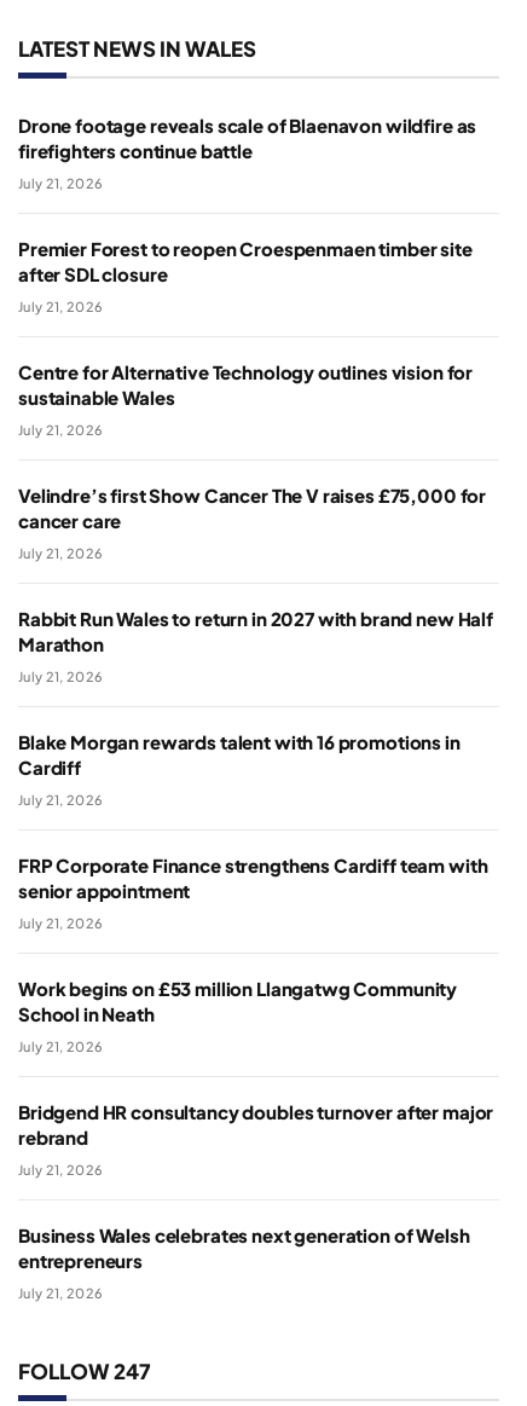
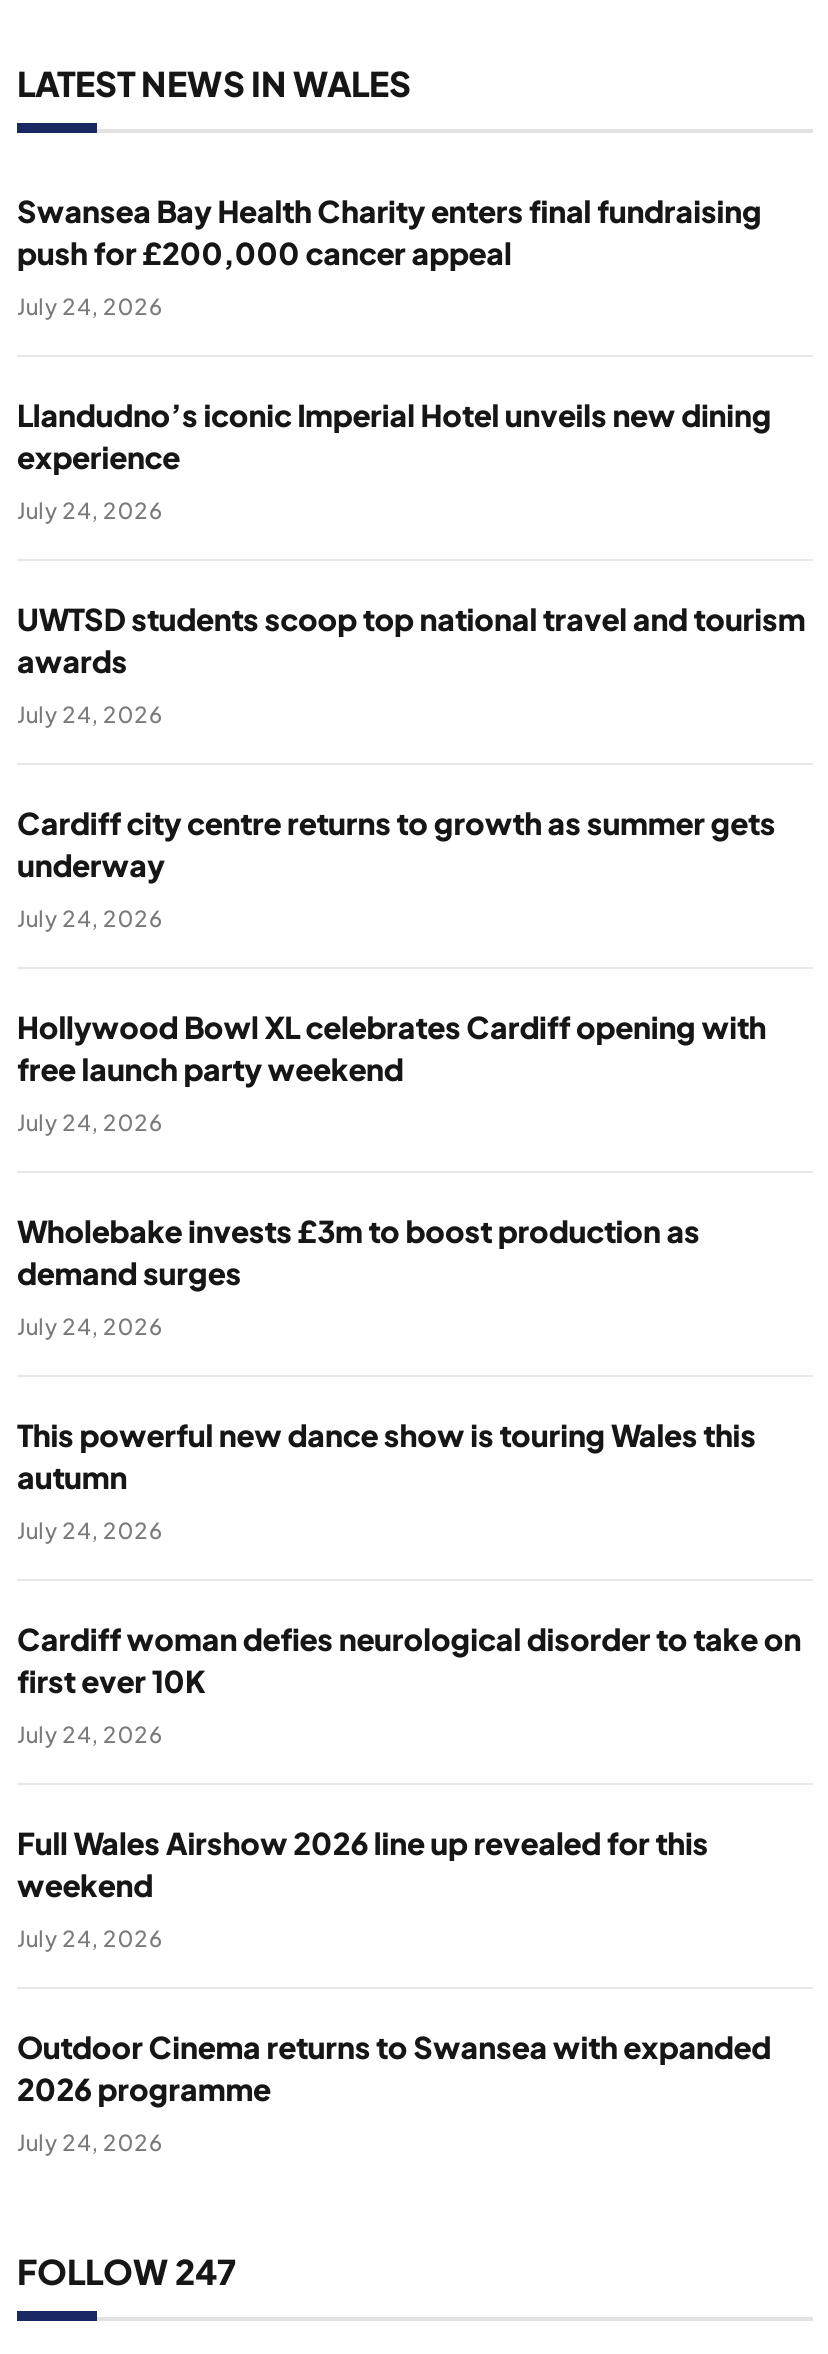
[18,114,476,162] Drone footage reveals scale of Blaenavon wildfire as | firefighters continue battle -> [17,191,762,271] Swansea Bay Health Charity enters final fundraising | push for £200,000 cancer appeal
[18,175,103,191] July 21, 2026 -> [17,293,164,319] July 24, 2026
[18,237,472,285] Premier Forest to reopen Croespenmaen timber site | after SDL closure -> [17,395,771,475] Llandudno’s iconic Imperial Hotel unveils new dining | experience
[18,299,103,314] July 21, 2026 -> [17,497,164,523] July 24, 2026
[18,360,473,409] Centre for Alternative Technology outlines vision for | sustainable Wales -> [17,599,805,679] UWTSD students scoop top national travel and tourism | awards
[18,422,103,438] July 21, 2026 -> [17,701,164,727] July 24, 2026
[18,484,486,532] Velindre’s first Show Cancer The V raises £75,000 for | cancer care -> [17,803,775,883] Cardiff city centre returns to growth as summer gets | underway
[18,545,103,561] July 21, 2026 -> [17,905,164,931] July 24, 2026
[18,607,493,655] Rabbit Run Wales to return in 2027 with brand new Half | Marathon -> [17,1007,766,1087] Hollywood Bowl XL celebrates Cardiff opening with | free launch party weekend
[18,669,103,684] July 21, 2026 -> [17,1109,164,1135] July 24, 2026
[18,730,460,779] Blake Morgan rewards talent with 16 promotions in | Cardiff -> [17,1211,700,1291] Wholebake invests £3m to boost production as | demand surges
[18,792,103,808] July 21, 2026 -> [17,1313,164,1339] July 24, 2026
[18,854,488,902] FRP Corporate Finance strengthens Cardiff team with | senior appointment -> [17,1415,756,1495] This powerful new dance show is touring Wales this | autumn
[18,915,103,931] July 21, 2026 -> [17,1517,164,1543] July 24, 2026
[18,977,457,1025] Work begins on £53 million Llangatwg Community | School in Neath -> [17,1619,801,1699] Cardiff woman defies neurological disorder to take on | first ever 10K
[18,1038,103,1054] July 21, 2026 -> [17,1721,164,1747] July 24, 2026
[18,1100,493,1148] Bridgend HR consultancy doubles turnover after major | rebrand -> [17,1823,708,1903] Full Wales Airshow 2026 line up revealed for this | weekend
[18,1162,103,1178] July 21, 2026 -> [17,1925,164,1951] July 24, 2026
[18,1223,470,1272] Business Wales celebrates next generation of Welsh | entrepreneurs -> [17,2027,771,2107] Outdoor Cinema returns to Swansea with expanded | 2026 programme
[18,1285,103,1301] July 21, 2026 -> [17,2129,164,2155] July 24, 2026

